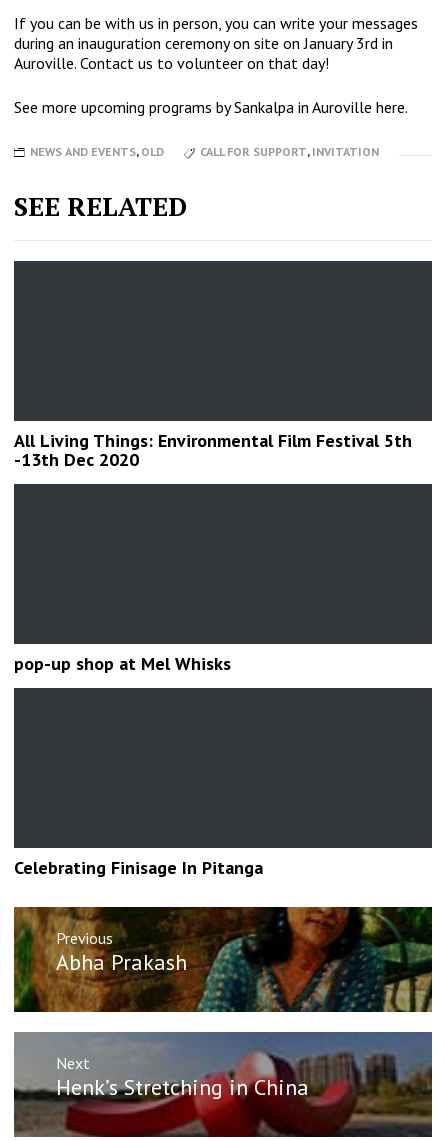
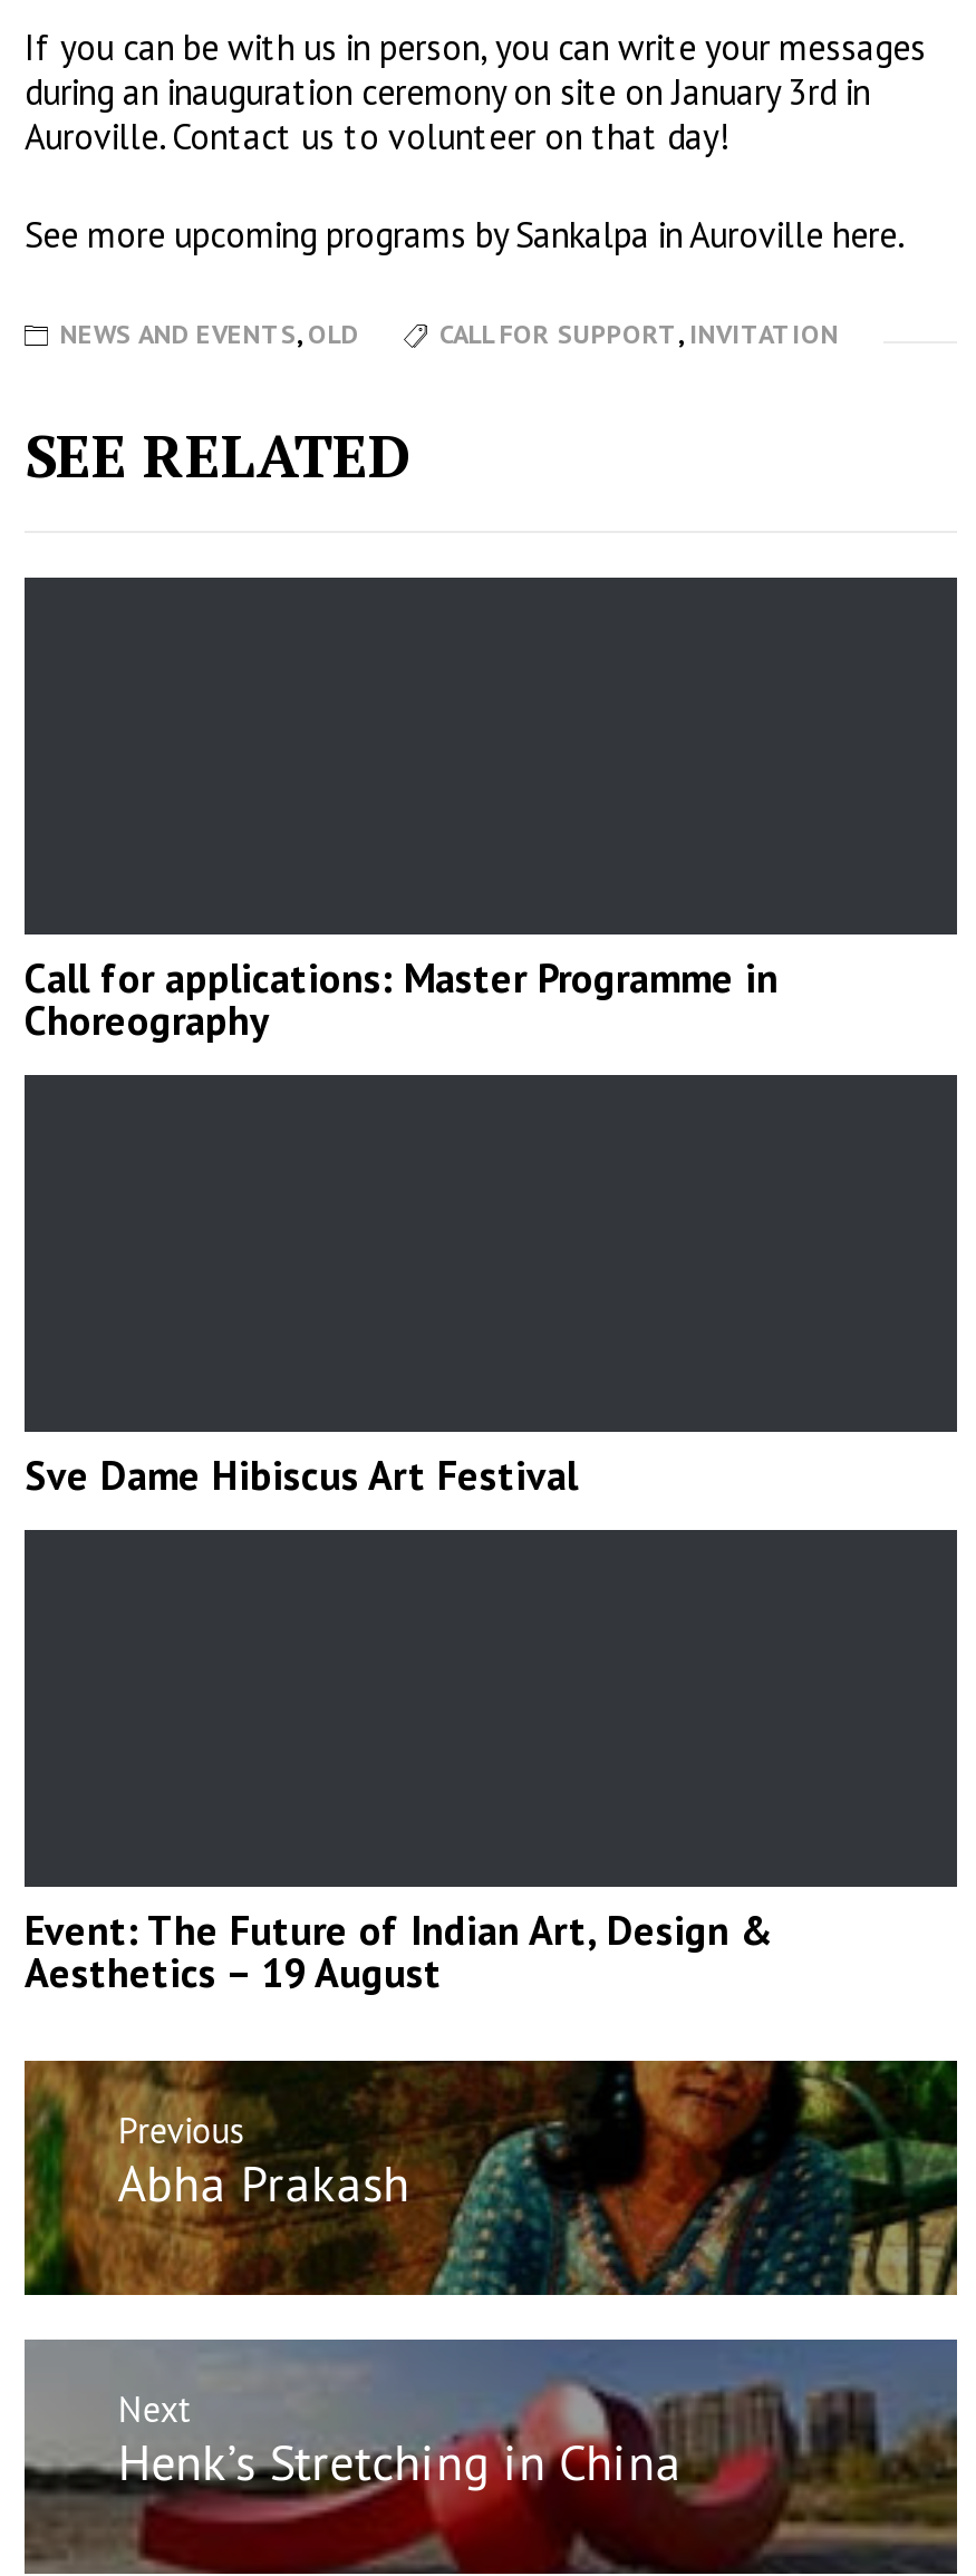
[14,429,412,471] All Living Things: Environmental Film Festival 5th | -13th Dec 2020 -> [25,952,779,1046] Call for applications: Master Programme in | Choreography
[14,652,231,675] pop-up shop at Mel Whisks -> [25,1450,578,1501] Sve Dame Hibiscus Art Festival
[14,856,263,879] Celebrating Finisage In Pitanga -> [25,1905,774,1998] Event: The Future of Indian Art, Design & | Aesthetics – 19 August

